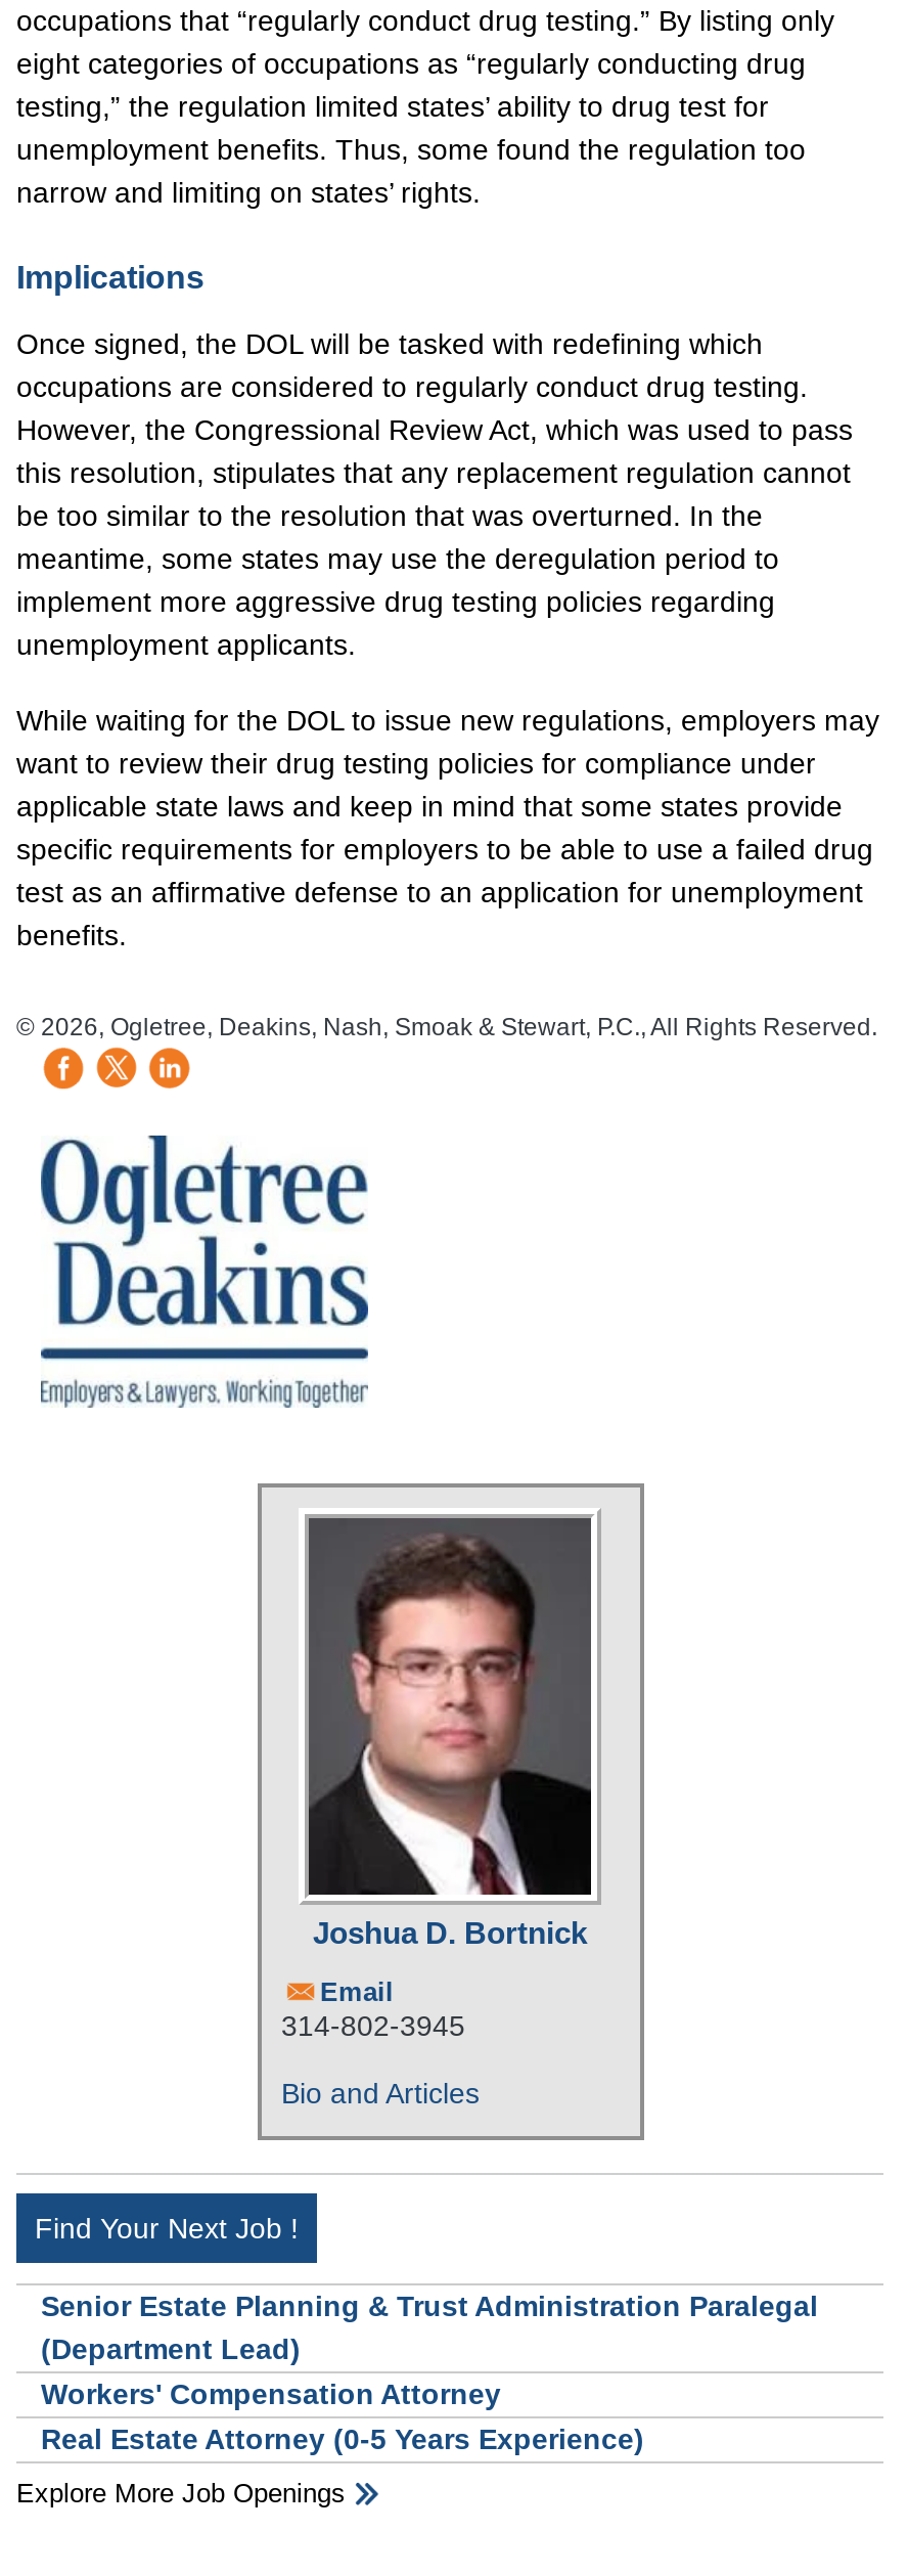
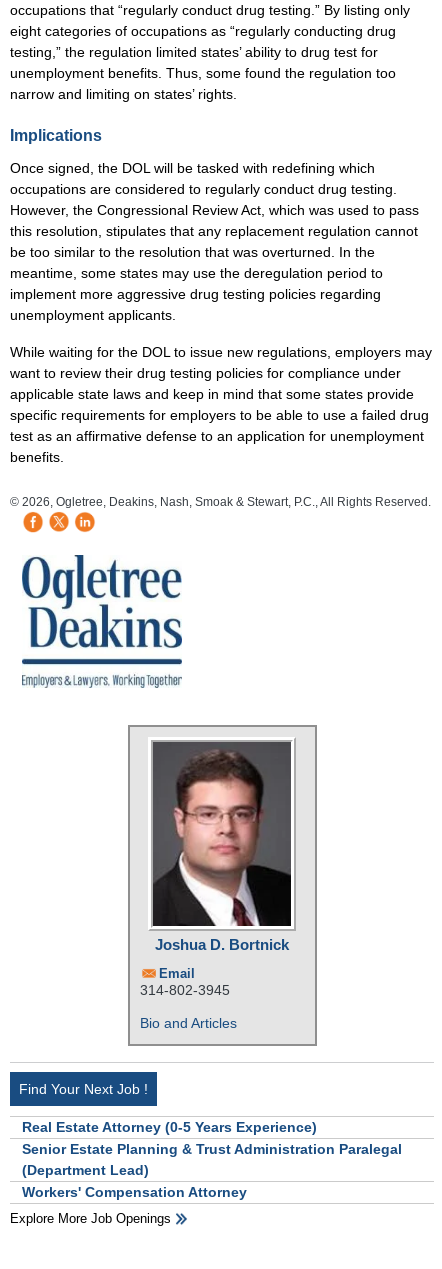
moved [41,2290,818,2411] -> [22,1141,402,1200]: Senior Estate Planning & Trust Administration Paralegal | (Department Lead) | Workers' Compensation Attorney
moved [41,2423,644,2456] -> [22,1119,317,1135]: Real Estate Attorney (0-5 Years Experience)

